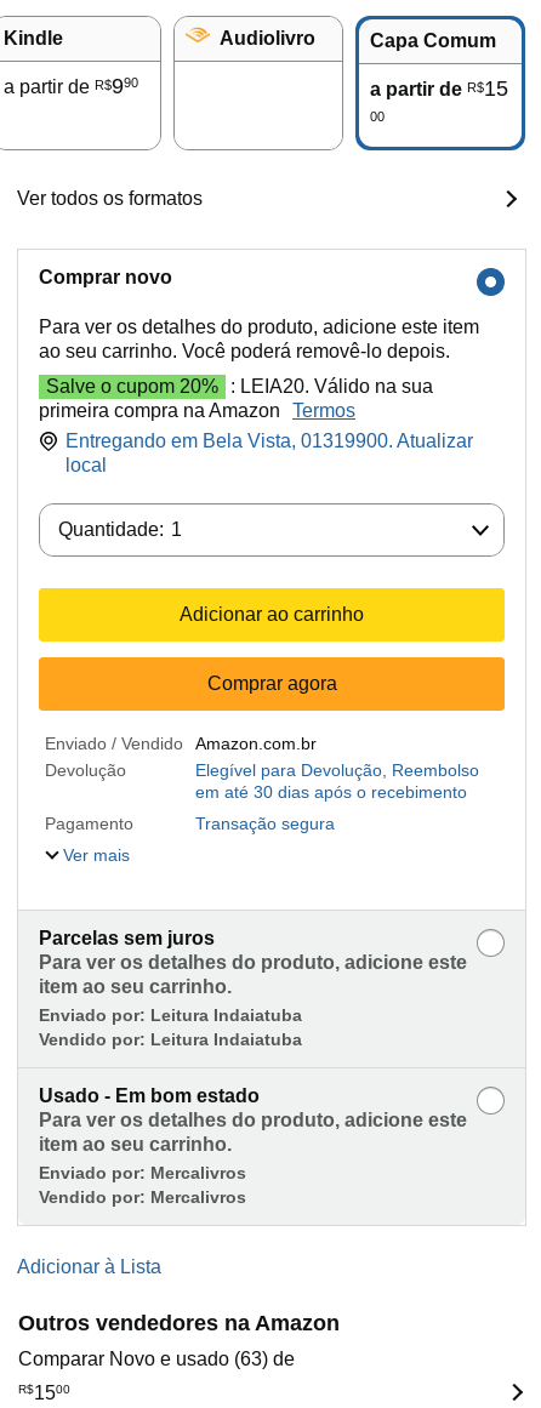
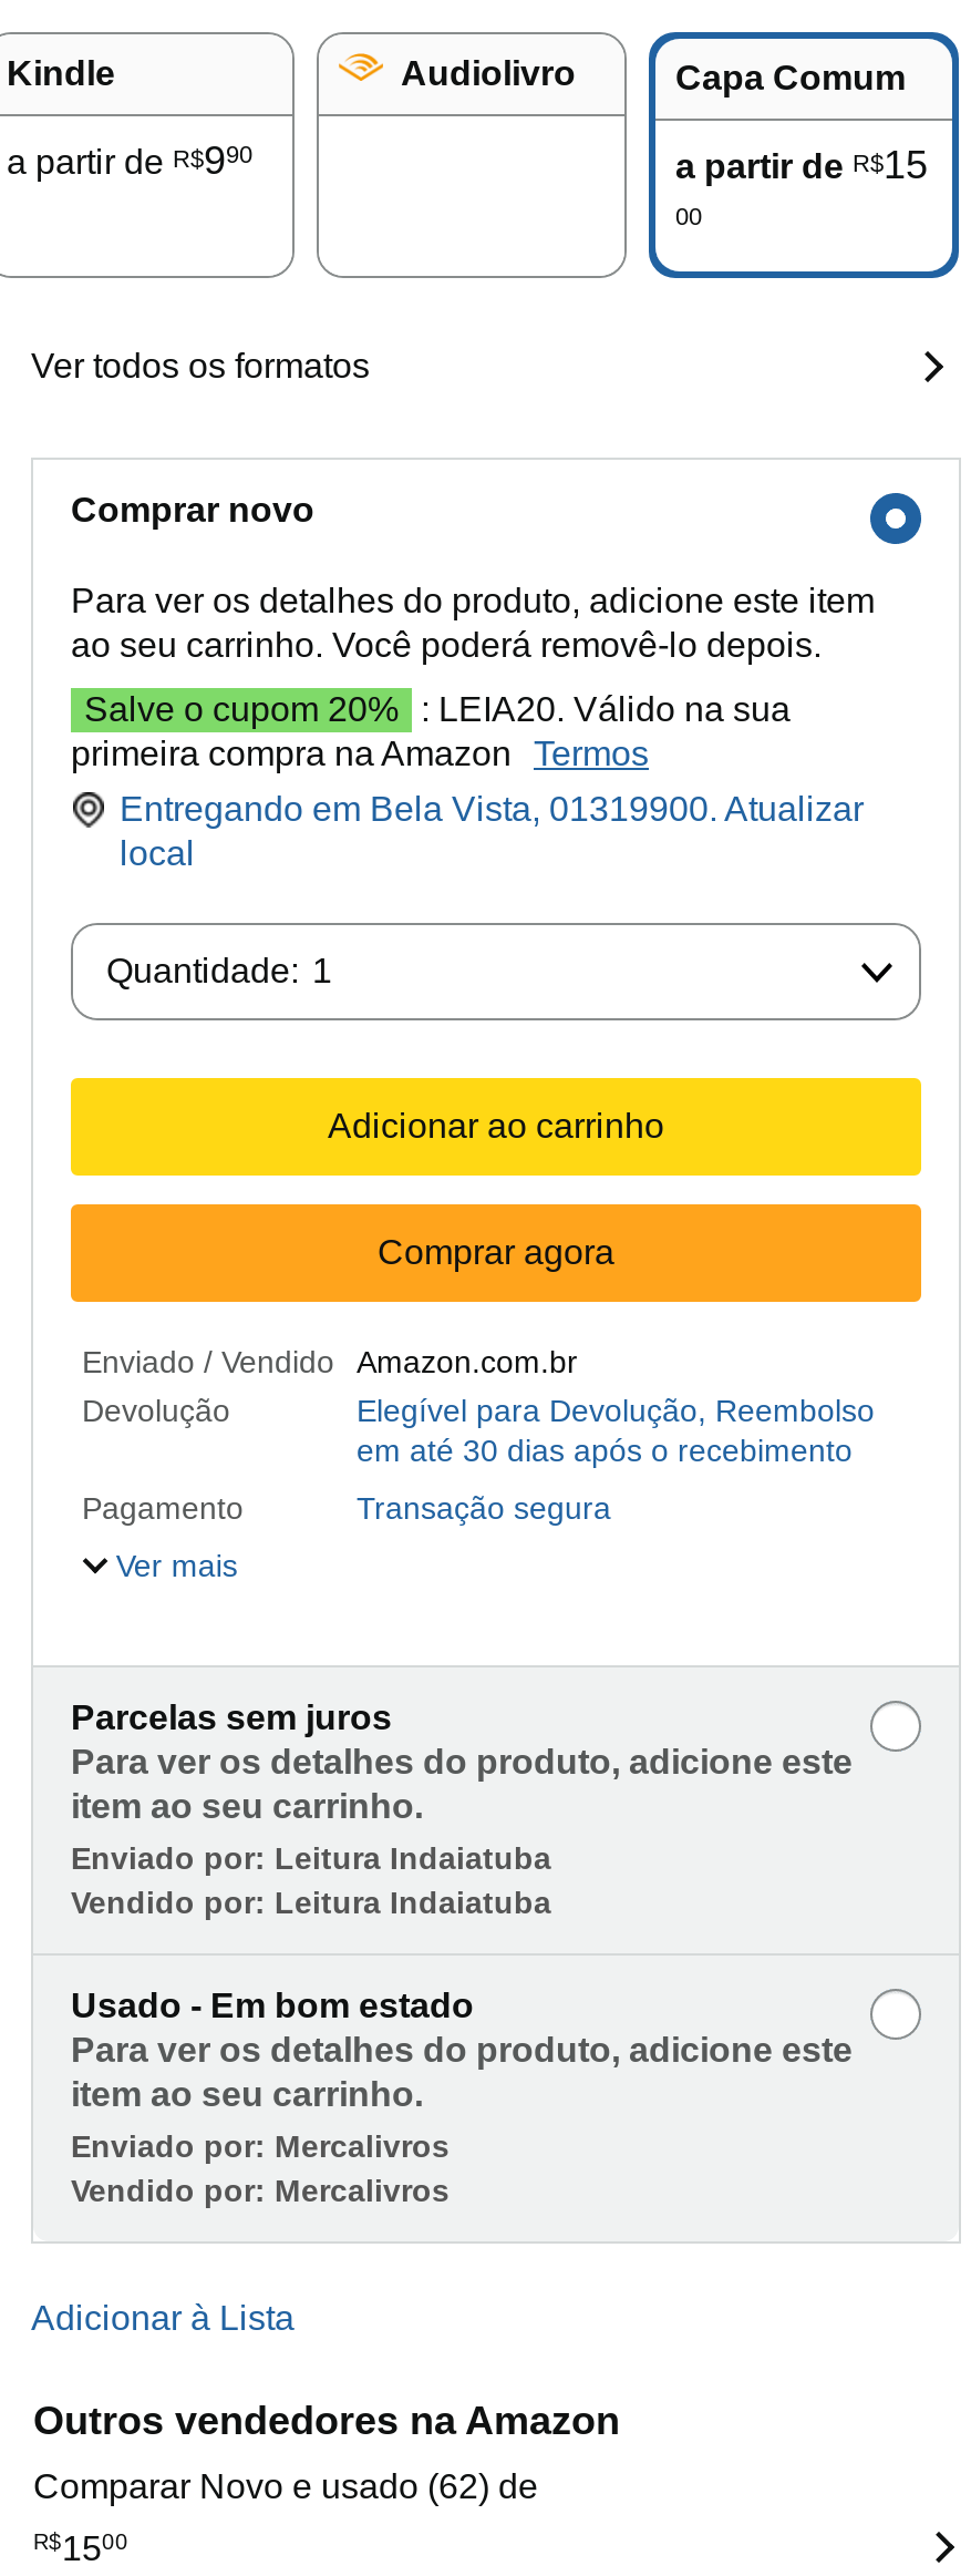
[18,1349,295,1369] Comparar Novo e usado (63) de -> [33,2468,538,2506] Comparar Novo e usado (62) de

